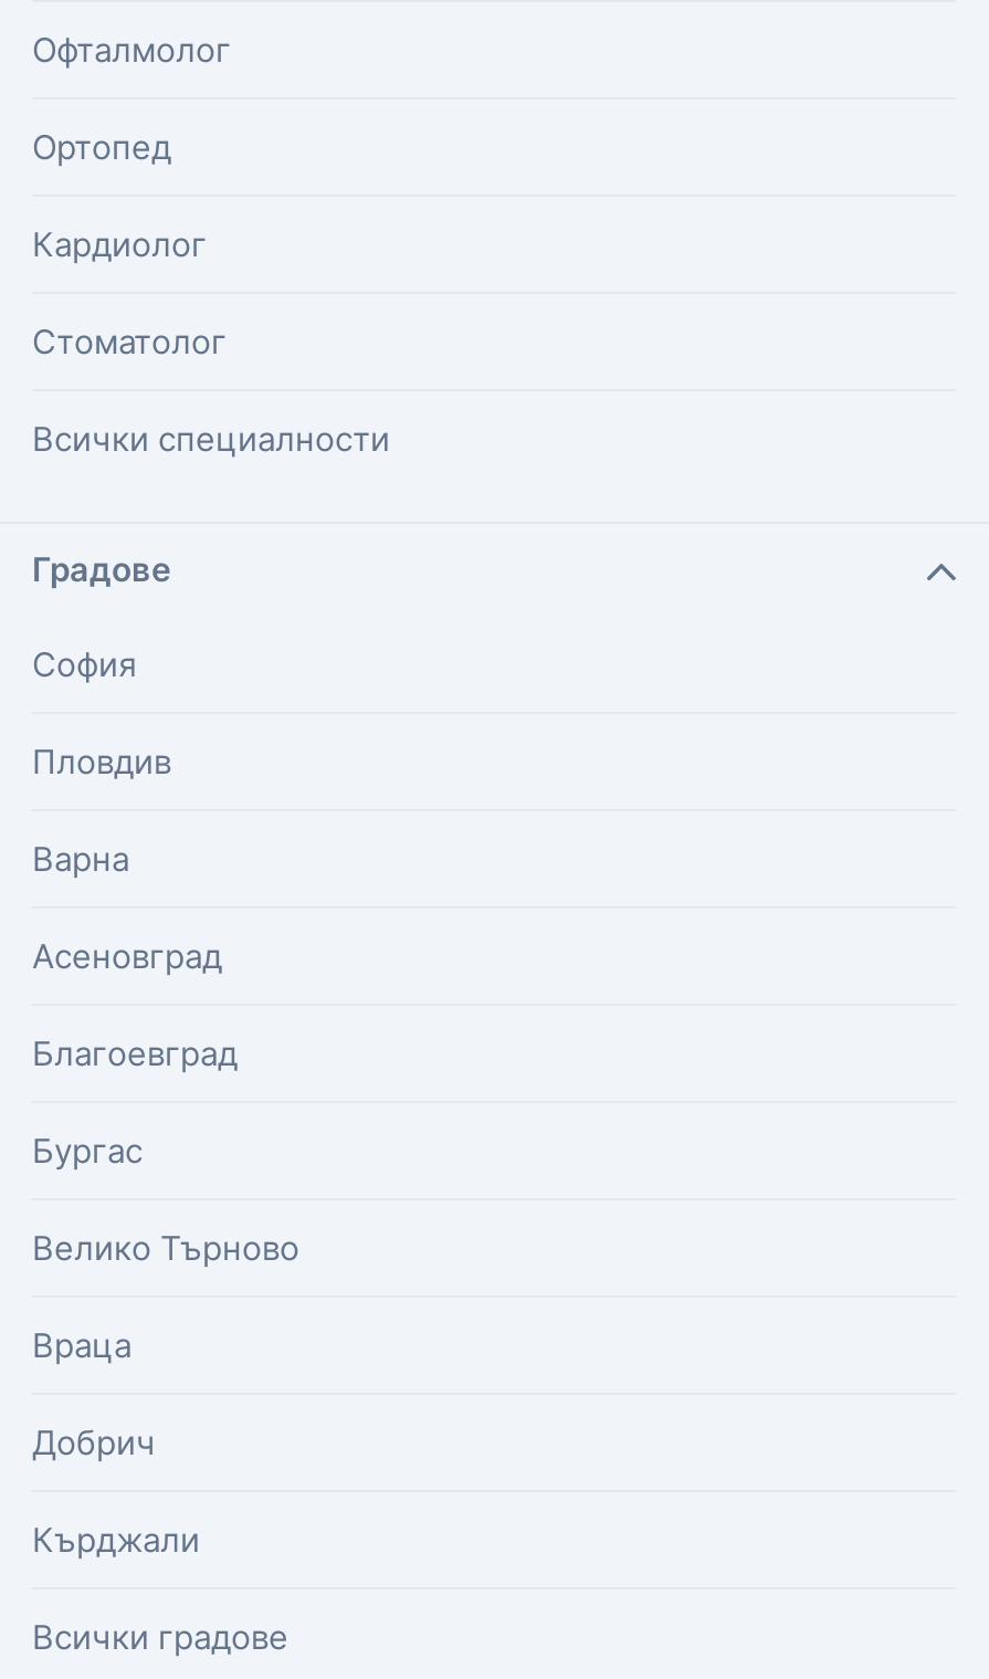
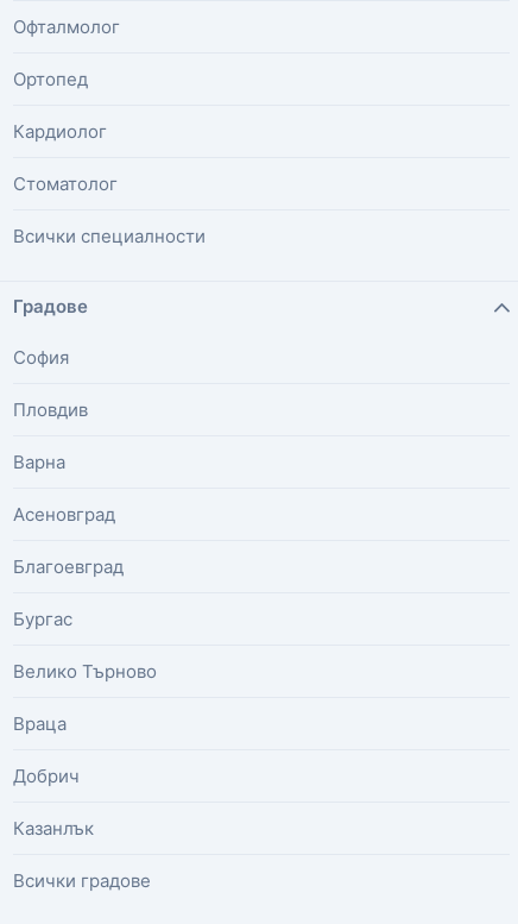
[32,1519,200,1561] Кърджали -> [13,817,94,840] Казанлък

